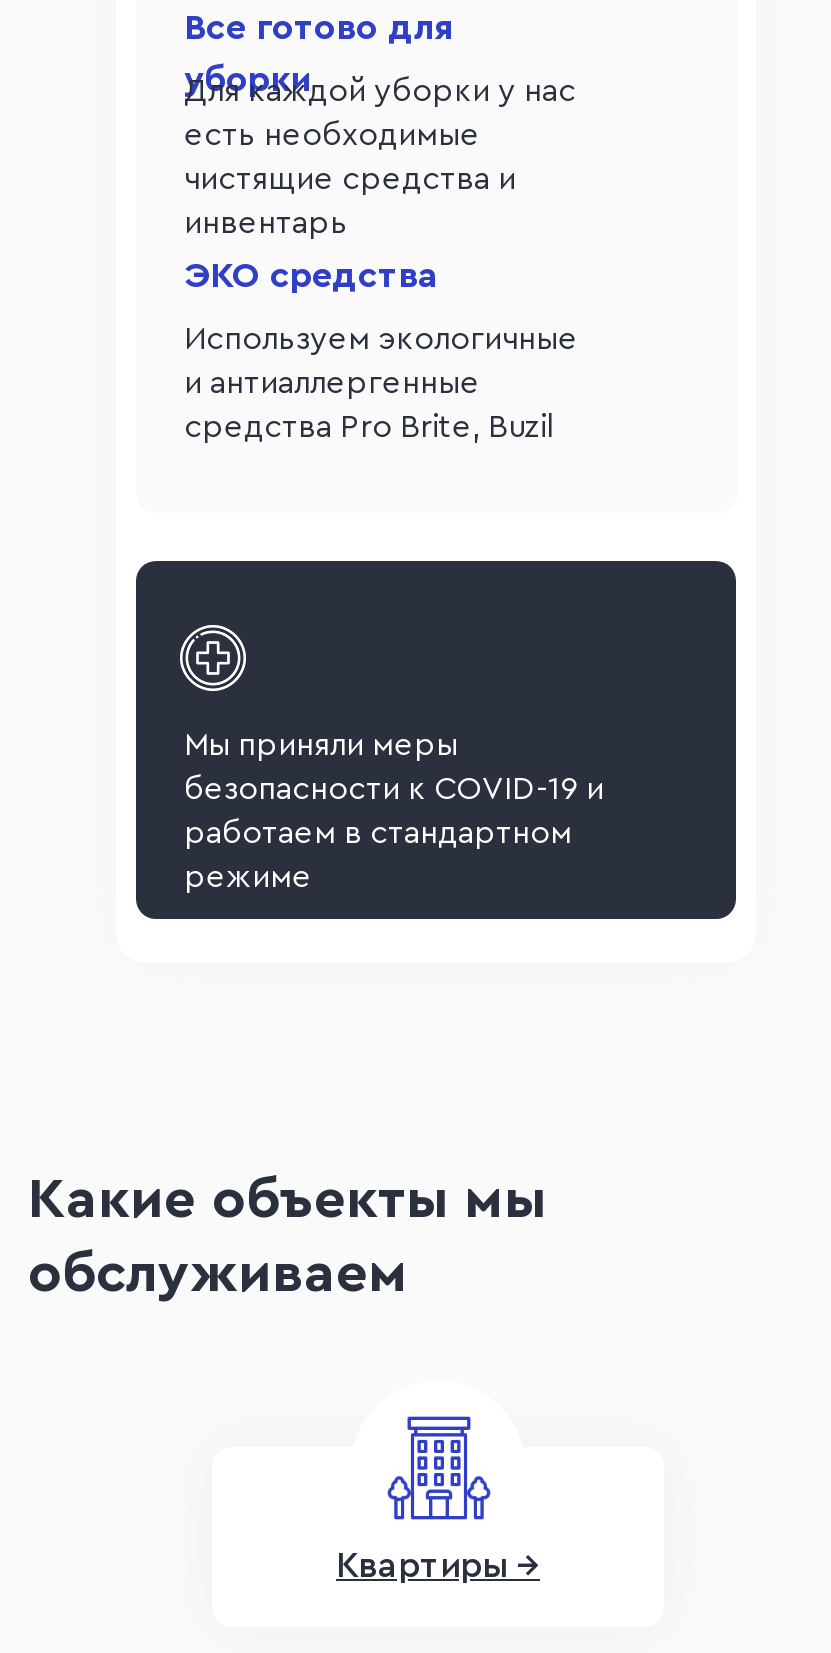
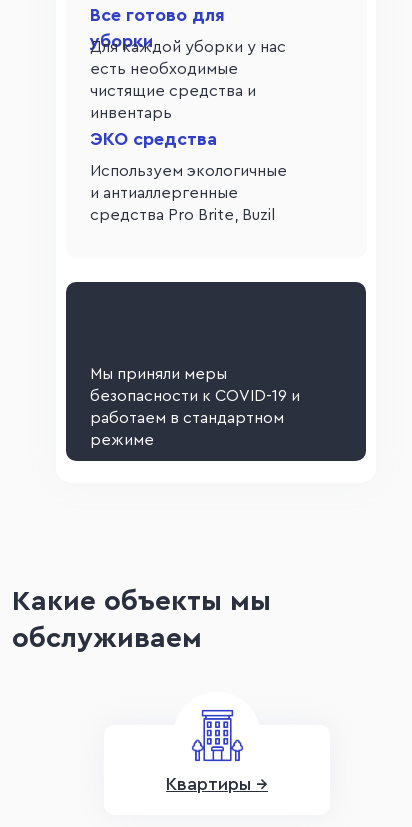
[178,623,248,693] [image] -> none

